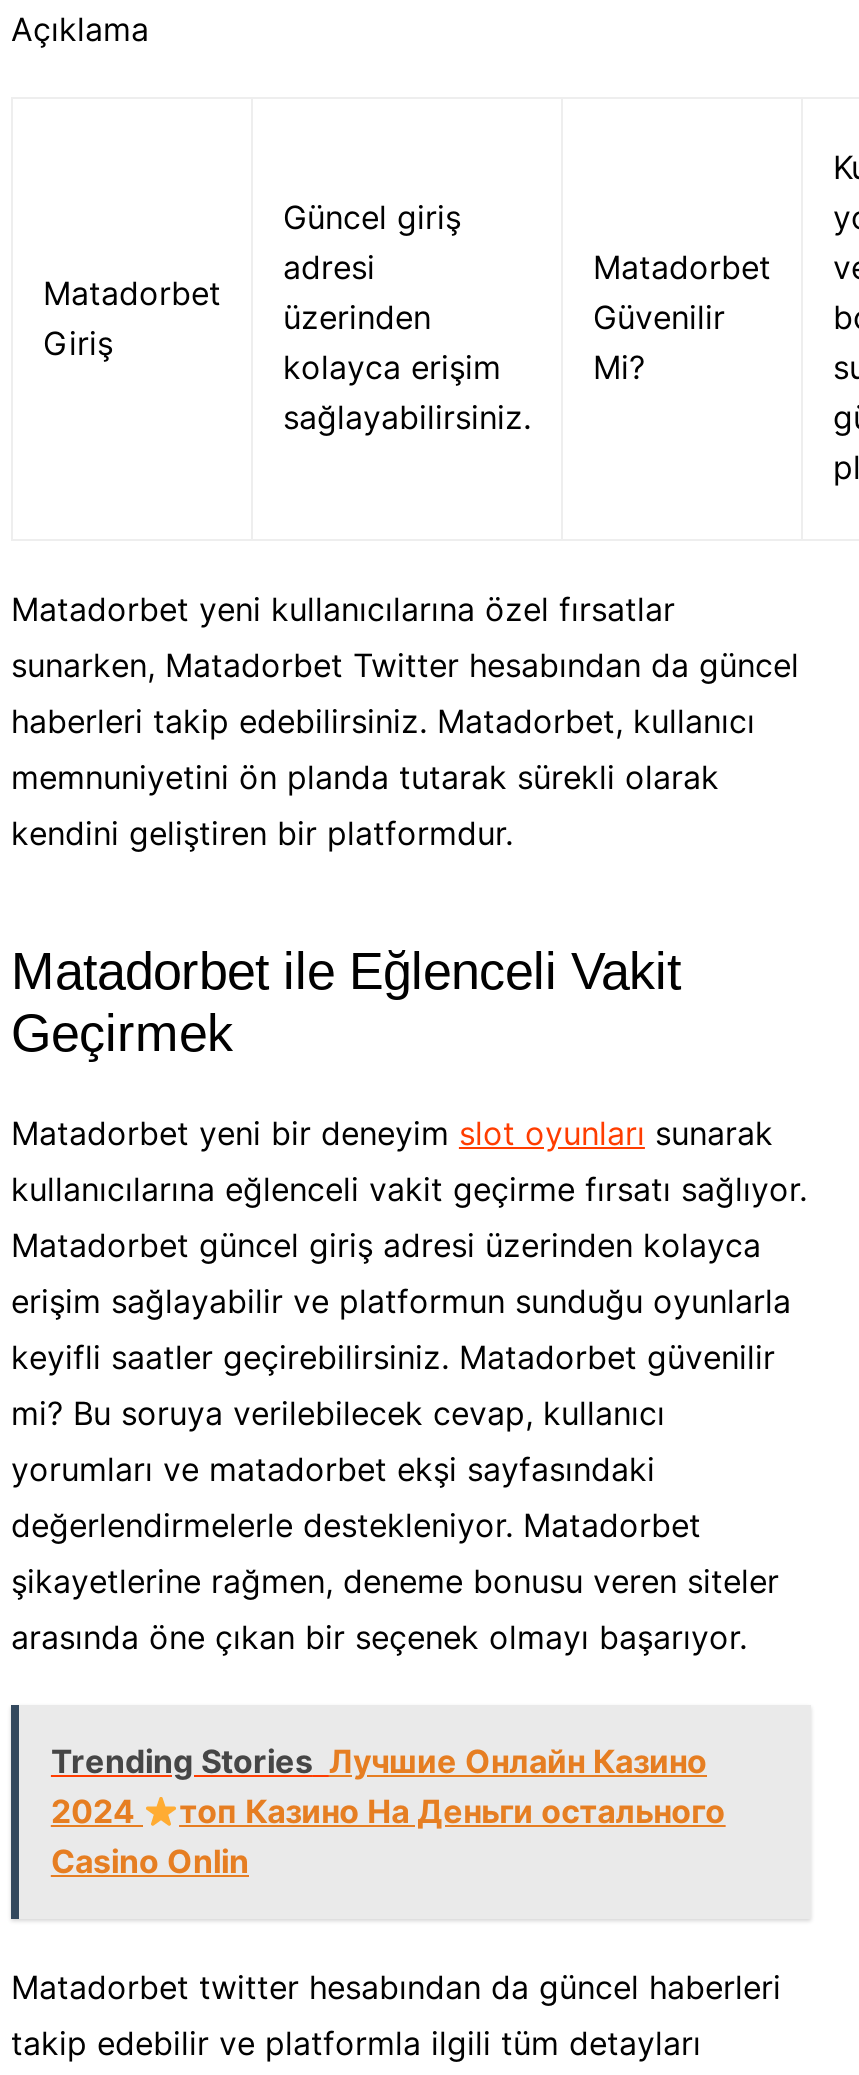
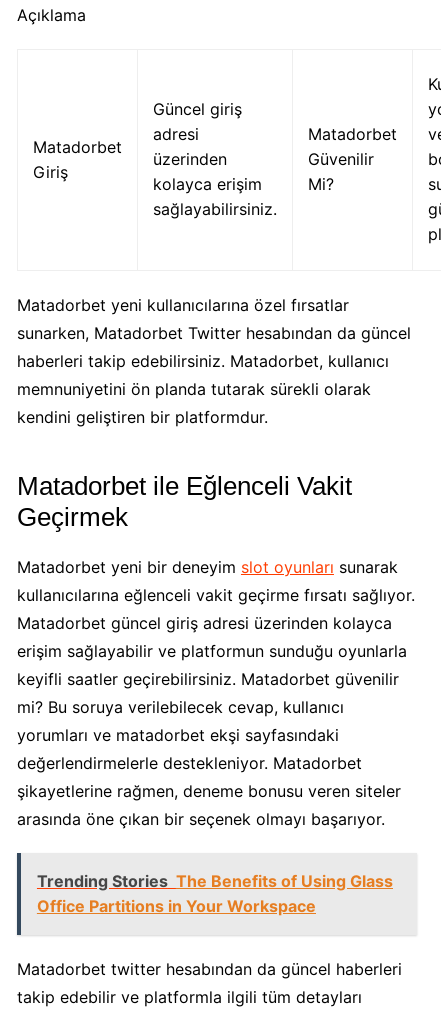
[51,1741,725,1881] Trending Stories Лучшие Онлайн Казино | 2024 | топ Казино На Деньги остального | Casino Onlin -> [37,871,393,916] Trending Stories The Benefits of Using Glass | Office Partitions in Your Workspace

